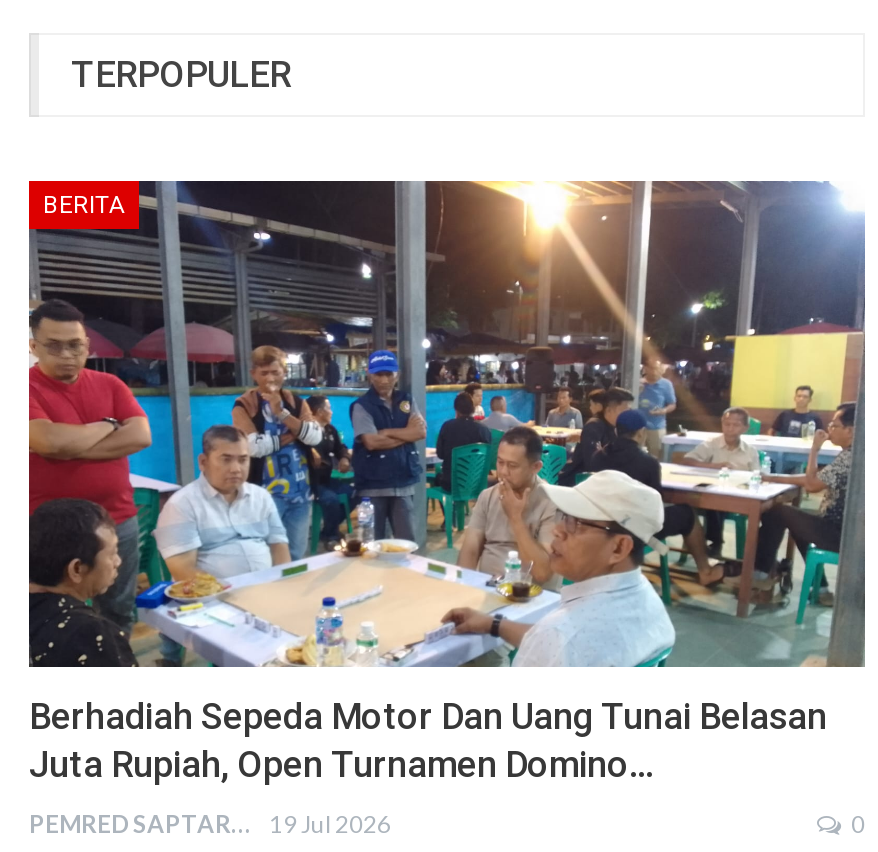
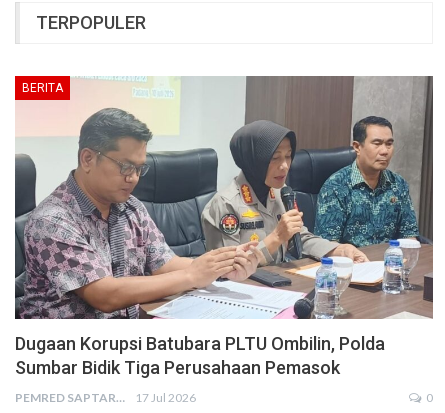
[27,179,867,784] [image] | Berhadiah Sepeda Motor Dan Uang Tunai Belasan | Juta Rupiah, Open Turnamen Domino… -> [14,75,434,377] [image] | Dugaan Korupsi Batubara PLTU Ombilin, Polda | Sumbar Bidik Tiga Perusahaan Pemasok
[269,808,391,838] 19 Jul 2026 -> [135,389,196,404] 17 Jul 2026

